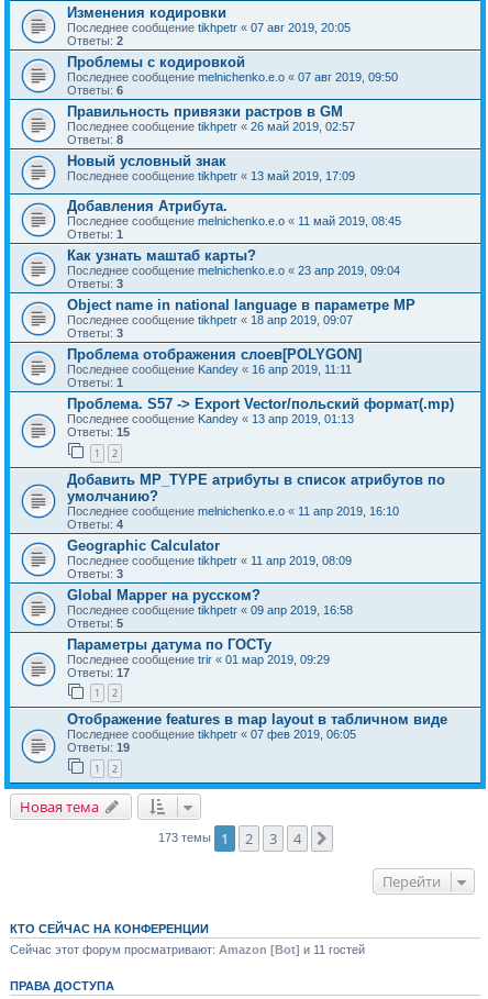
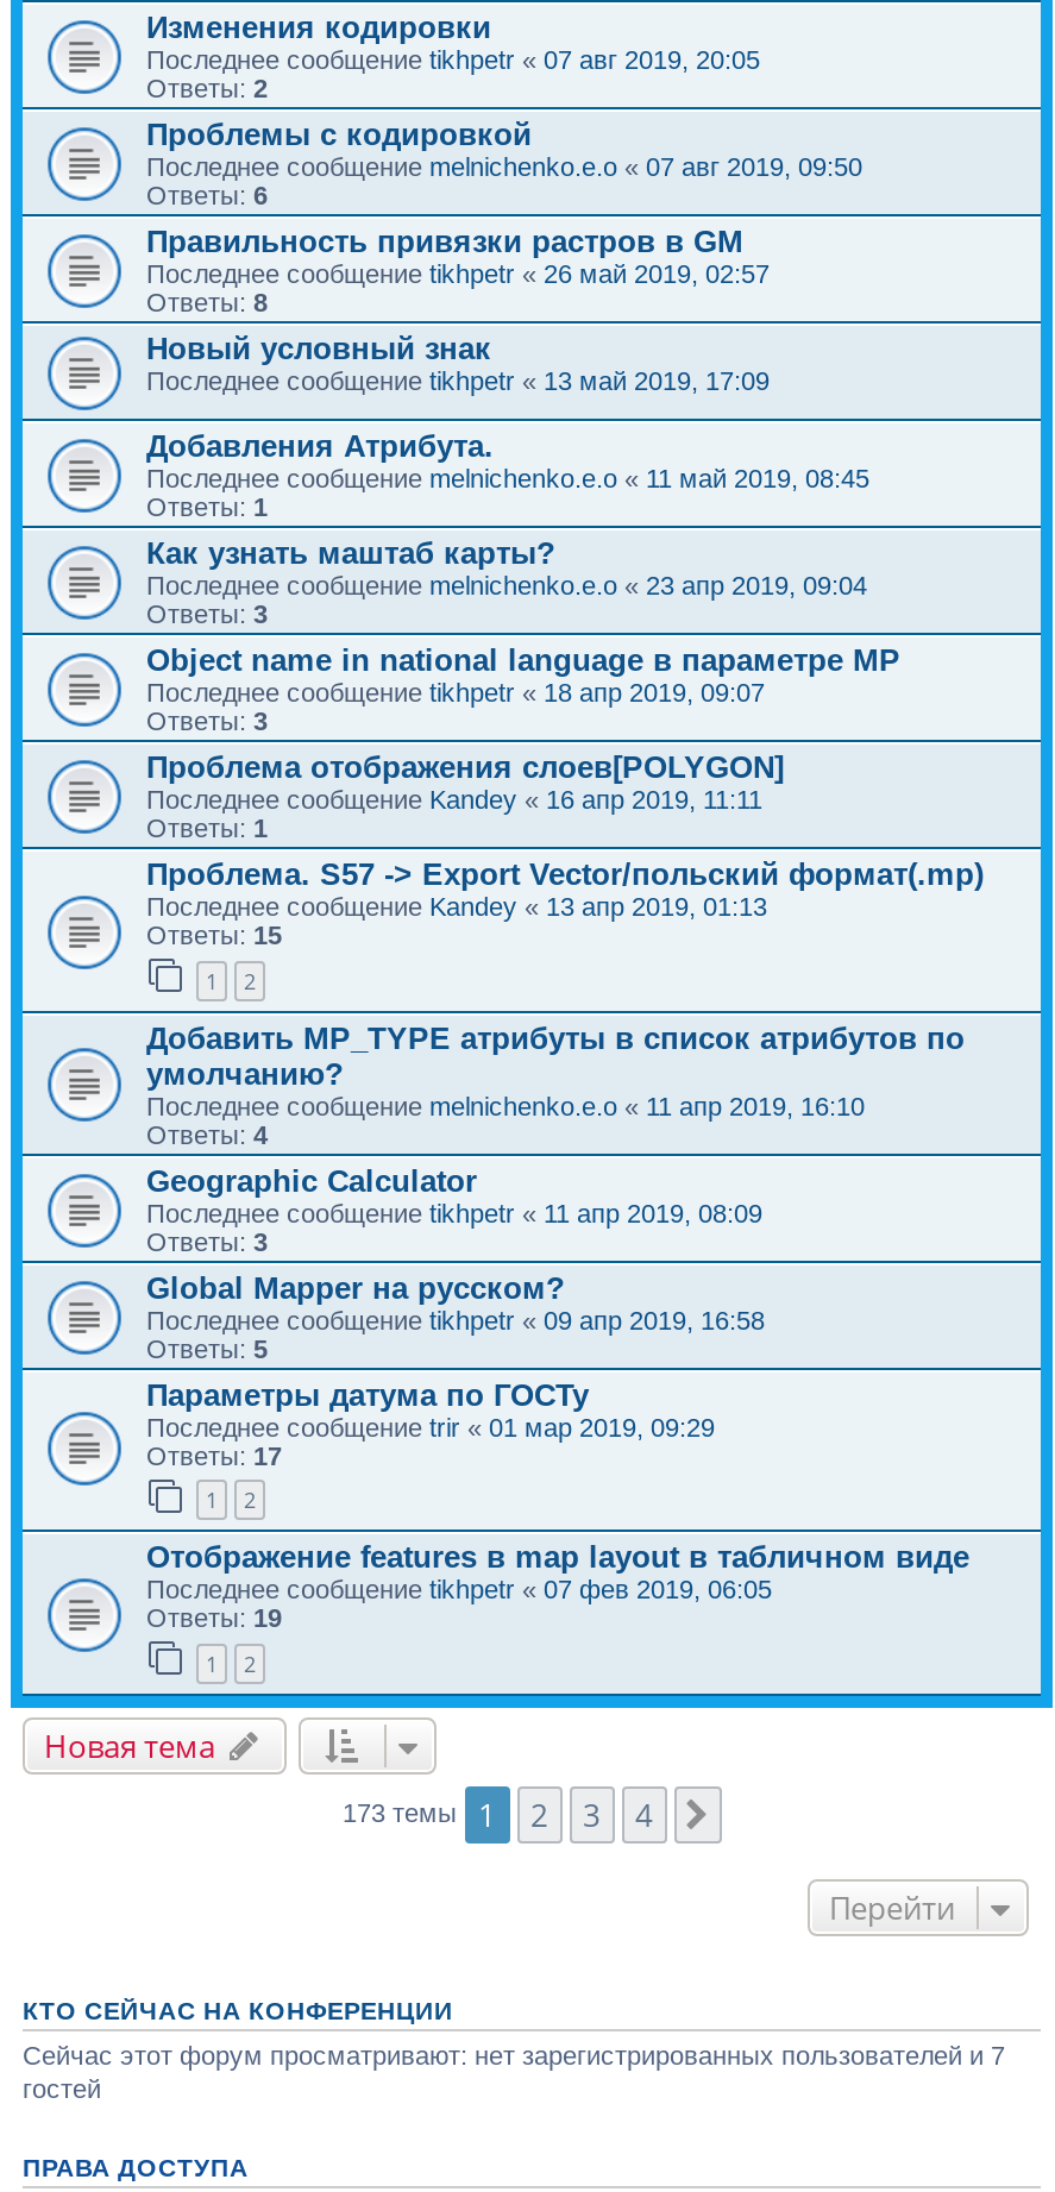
[10,943,365,956] Сейчас этот форум просматривают: Amazon [Bot] и 11 гостей -> [23,2041,1005,2103] Сейчас этот форум просматривают: нет зарегистрированных пользователей и 7 | гостей

